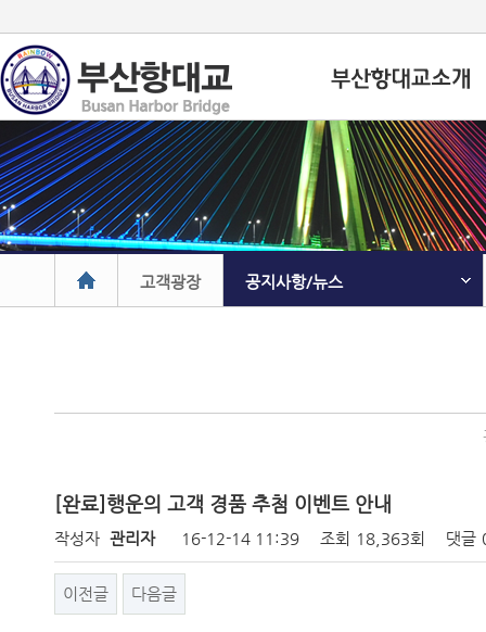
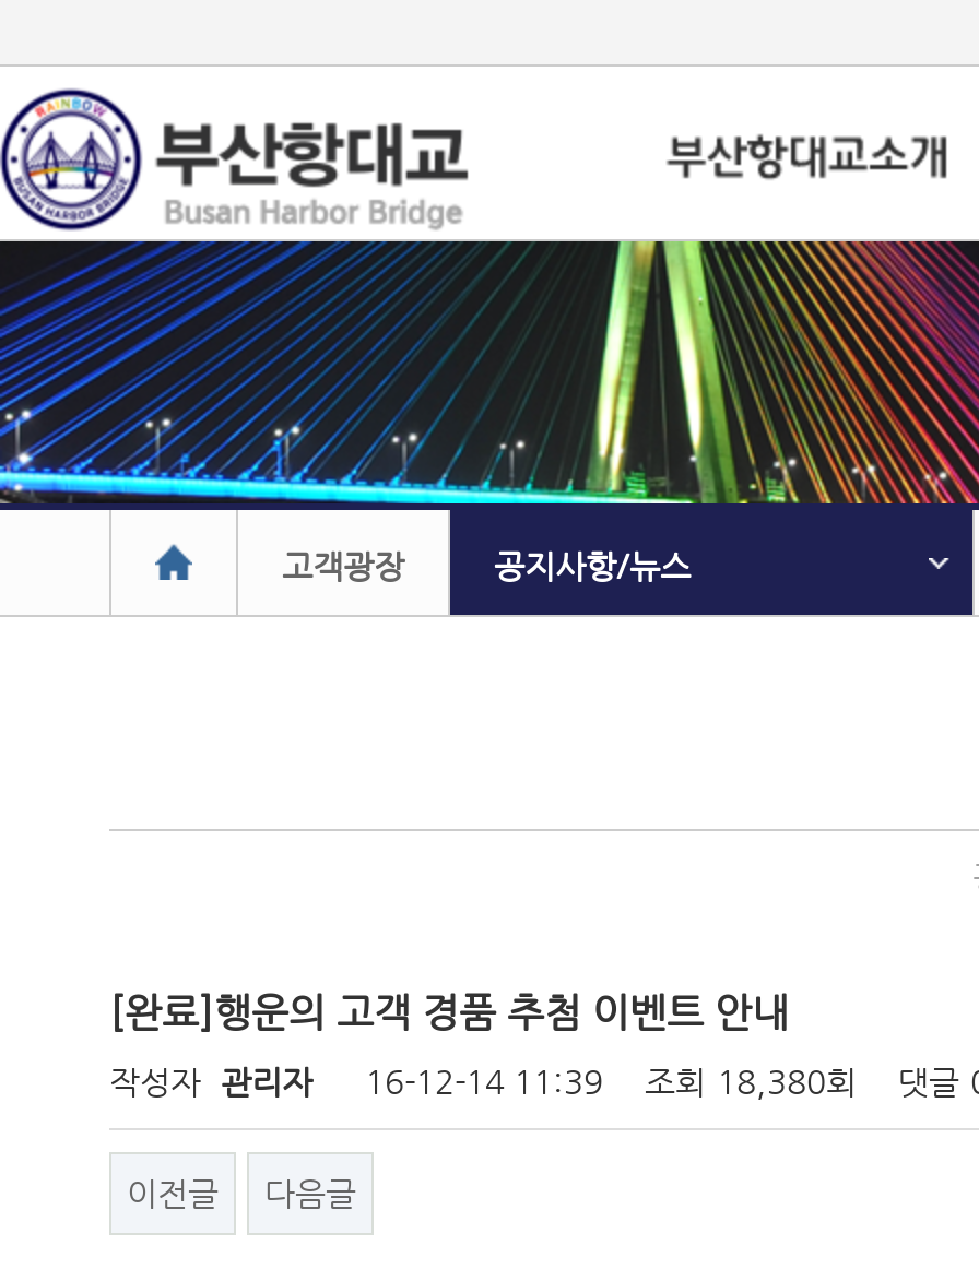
[316,529,425,547] 조회 18,363회 -> [636,1063,857,1100] 조회 18,380회

